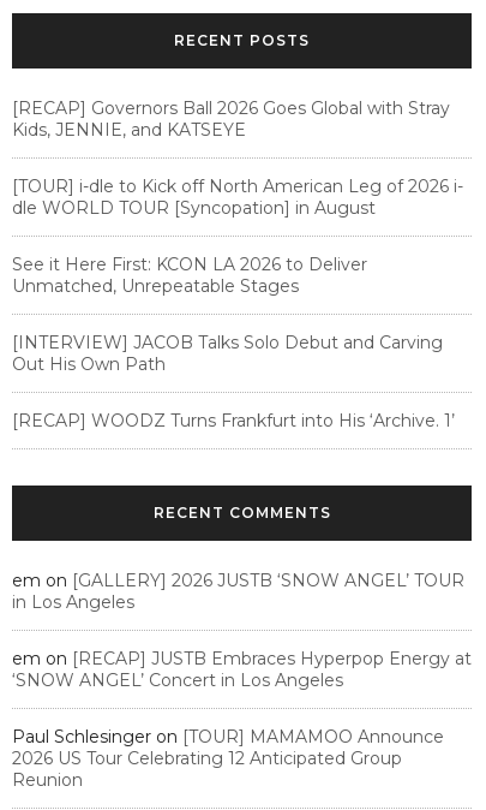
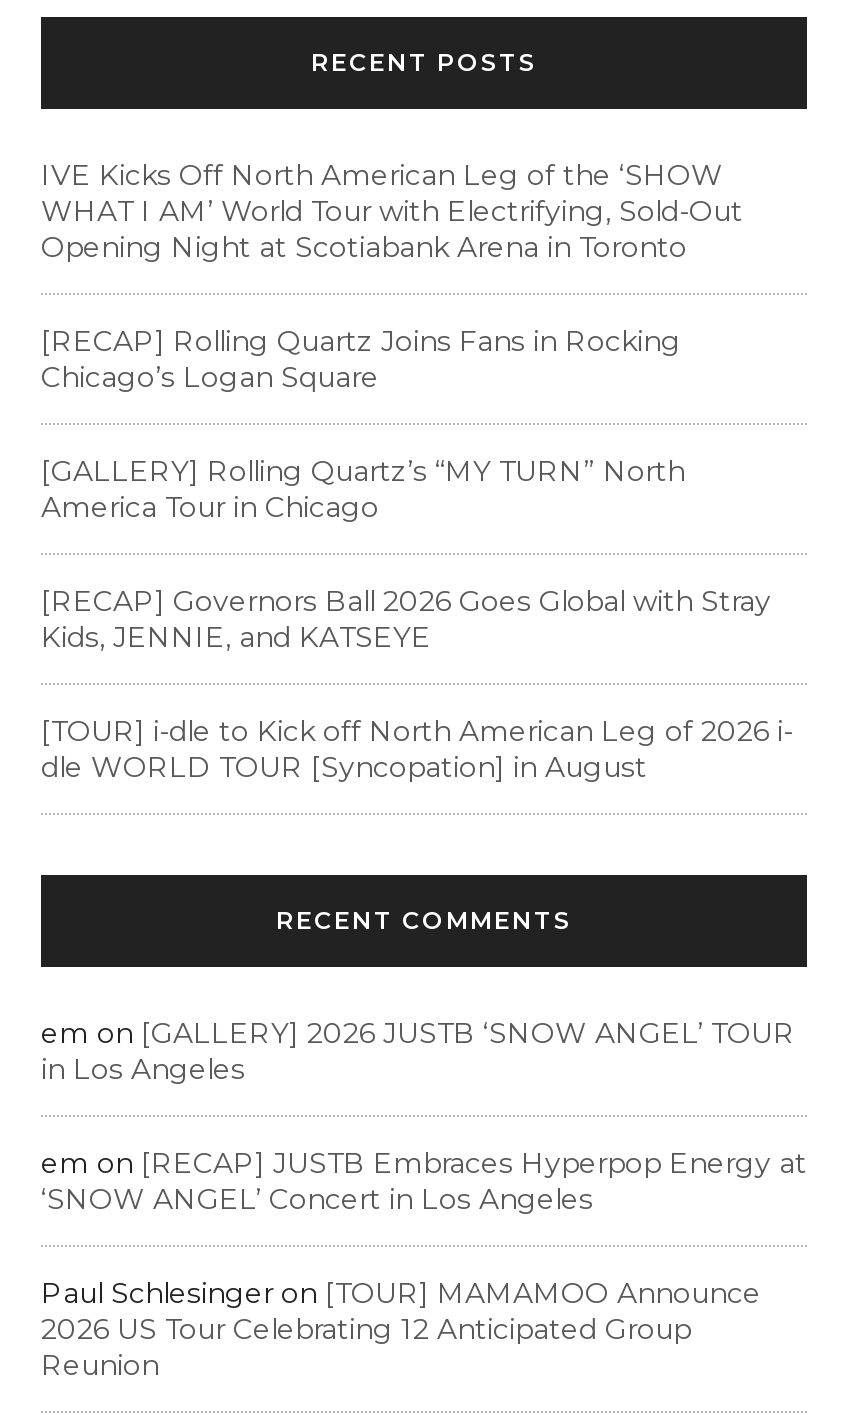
none -> [41,157,743,525] IVE Kicks Off North American Leg of the ‘SHOW | WHAT I AM’ World Tour with Electrifying, Sold-Out | Opening Night at Scotiabank Arena in Toronto | [RECAP] Rolling Quartz Joins Fans in Rocking | Chicago’s Logan Square | [GALLERY] Rolling Quartz’s “MY TURN” North | America Tour in Chicago
moved [12,97,463,219] -> [41,583,793,785]: [RECAP] Governors Ball 2026 Goes Global with Stray | Kids, JENNIE, and KATSEYE | [TOUR] i-dle to Kick off North American Leg of 2026 i- | dle WORLD TOUR [Syncopation] in August
[12,253,460,431] See it Here First: KCON LA 2026 to Deliver | Unmatched, Unrepeatable Stages | [INTERVIEW] JACOB Talks Solo Debut and Carving | Out His Own Path | [RECAP] WOODZ Turns Frankfurt into His ‘Archive. 1’ -> none

